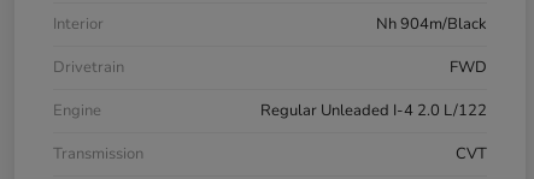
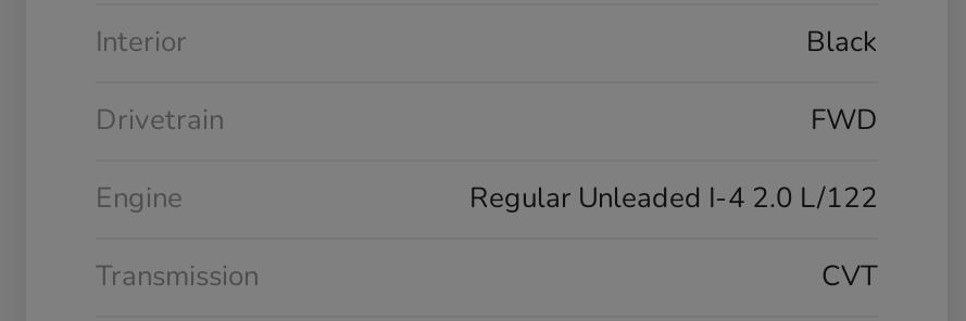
[376,13,487,35] Nh 904m/Black -> [806,23,878,62] Black

